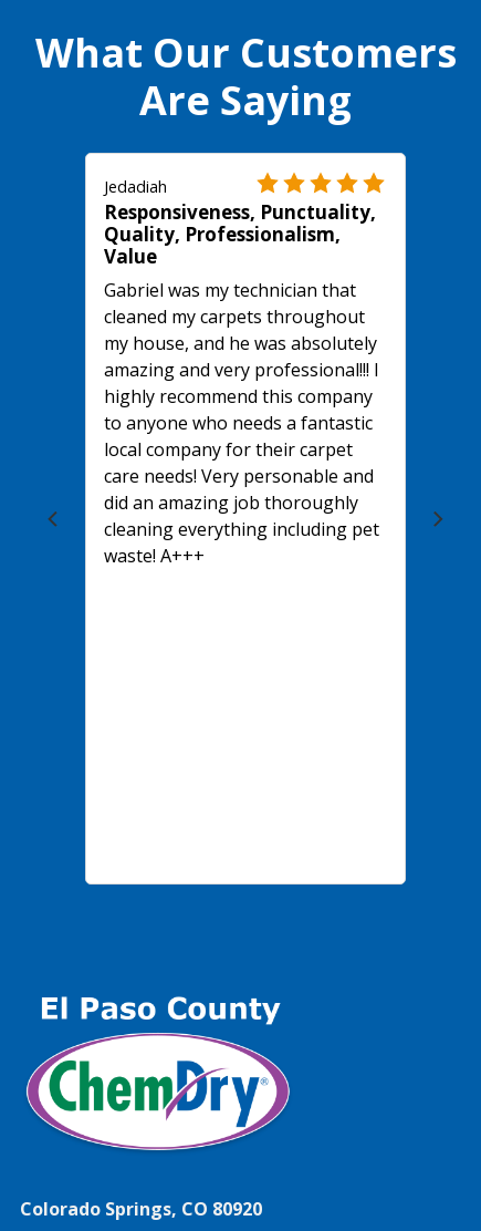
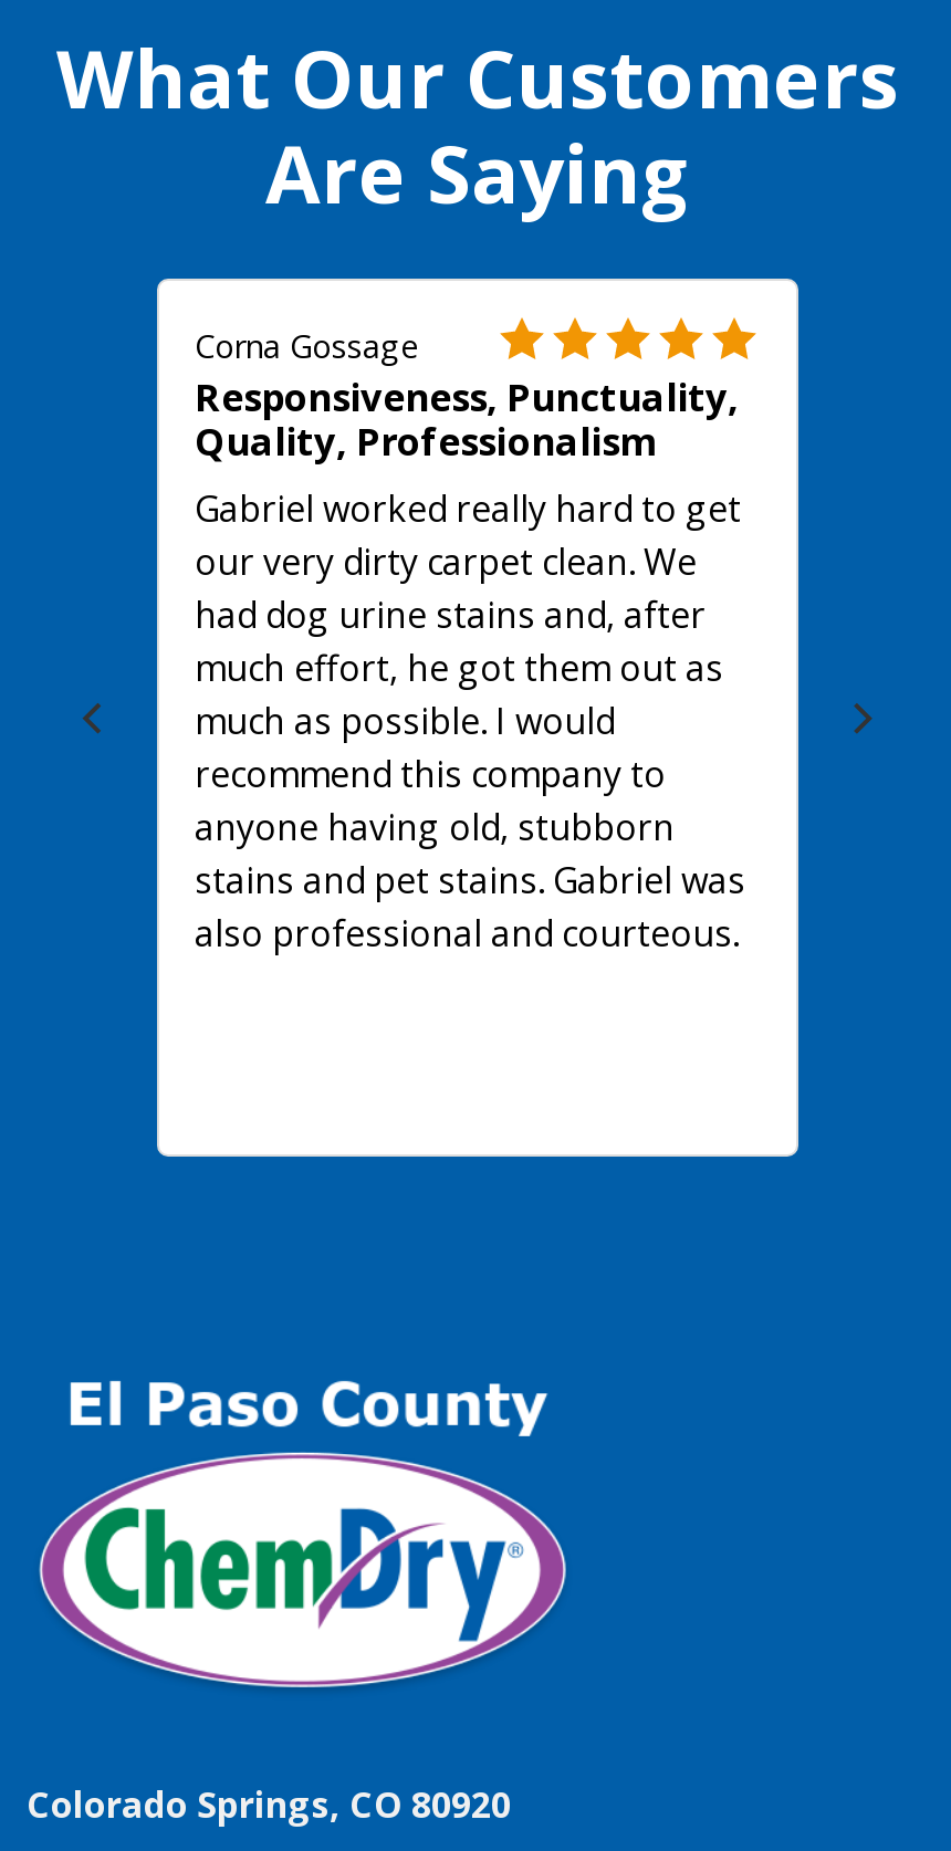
[104,176,167,197] Jedadiah -> [195,326,418,368] Corna Gossage
[104,222,379,568] Quality, Professionalism, | Value | Gabriel was my technician that | cleaned my carpets throughout | my house, and he was absolutely | amazing and very professional!!! I | highly recommend this company | to anyone who needs a fantastic | local company for their carpet | care needs! Very personable and | did an amazing job thoroughly | cleaning everything including pet | waste! A+++ -> [195,416,745,958] Quality, Professionalism | Gabriel worked really hard to get | our very dirty carpet clean. We | had dog urine stains and, after | much effort, he got them out as | much as possible. I would | recommend this company to | anyone having old, stubborn | stains and pet stains. Gabriel was | also professional and courteous.

